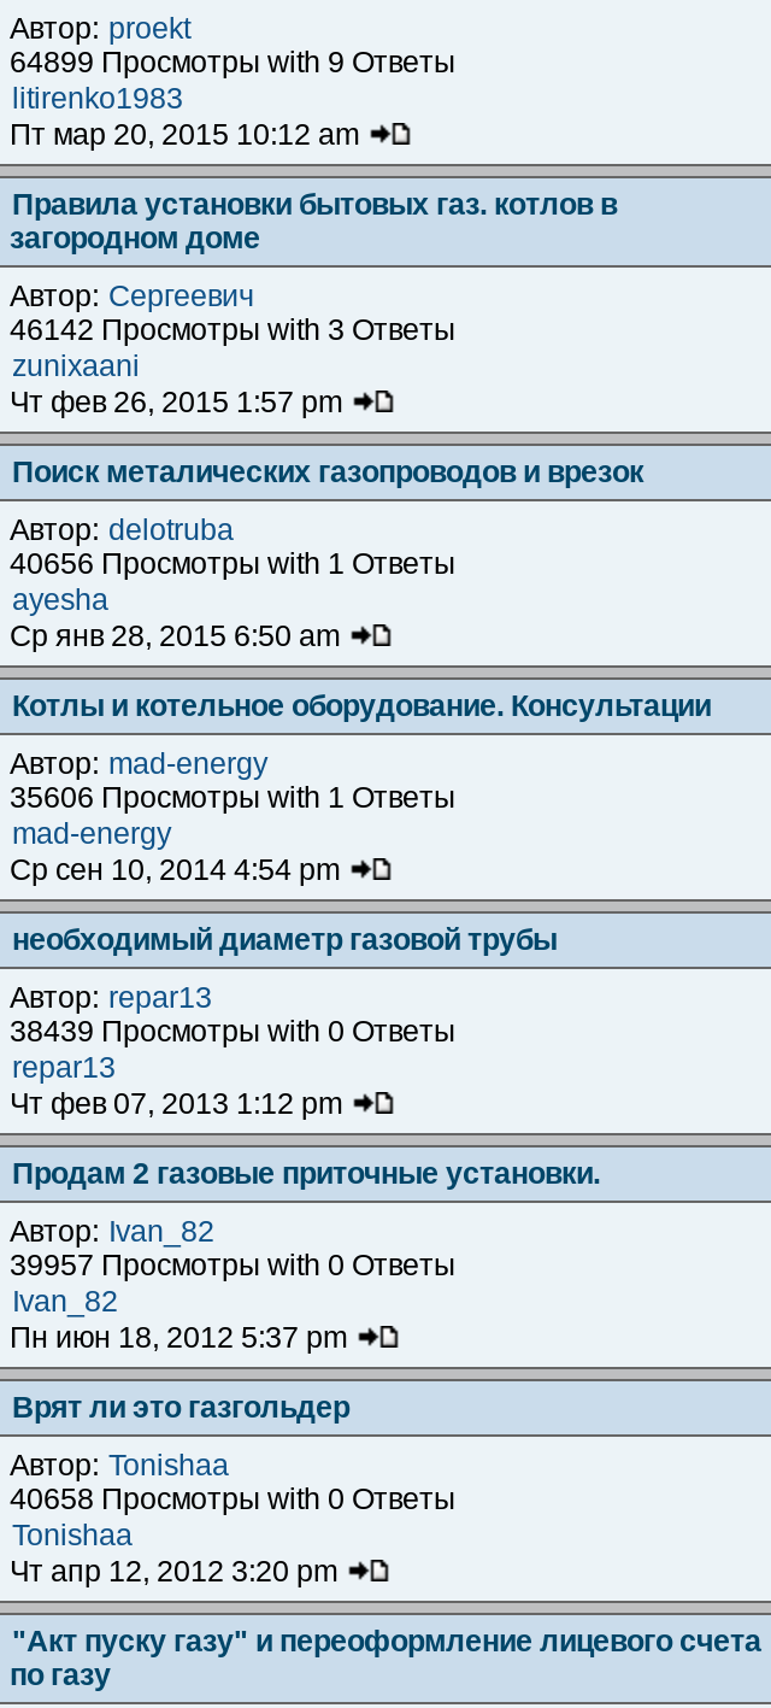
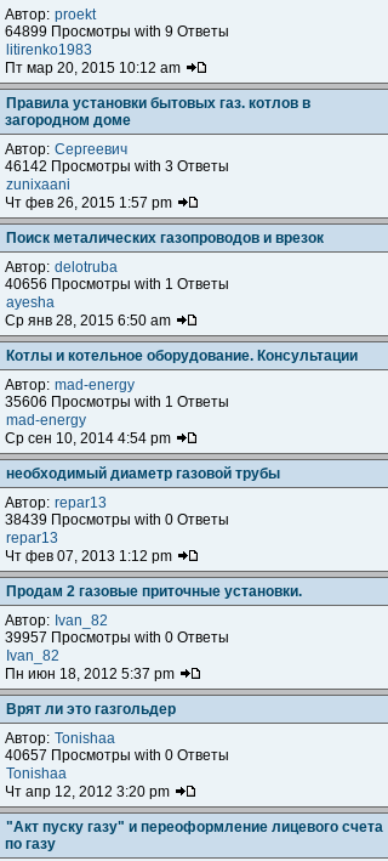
[10,1483,455,1516] 40658 Просмотры with 0 Ответы -> [5,747,229,764] 40657 Просмотры with 0 Ответы

